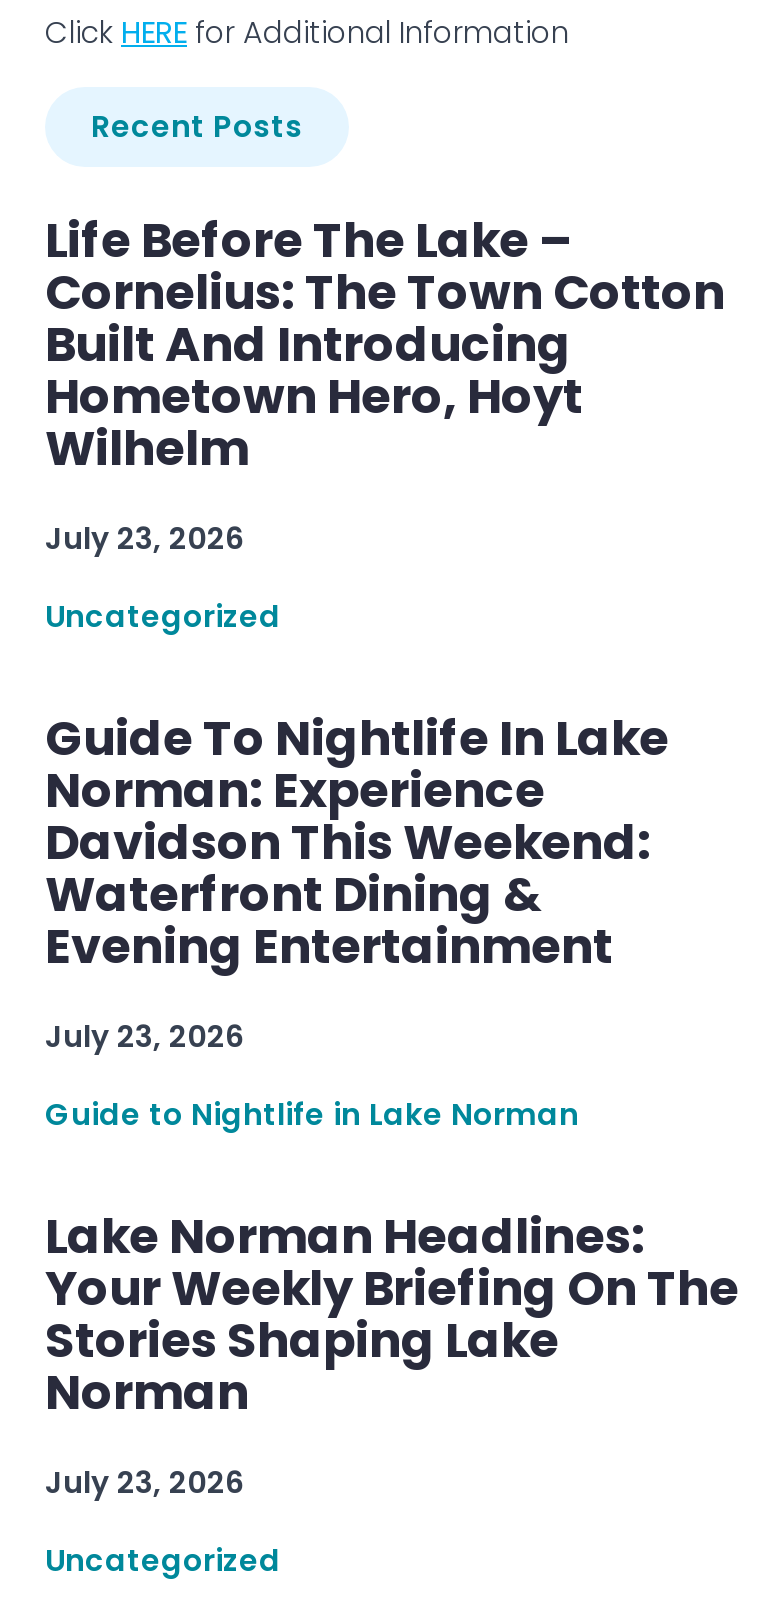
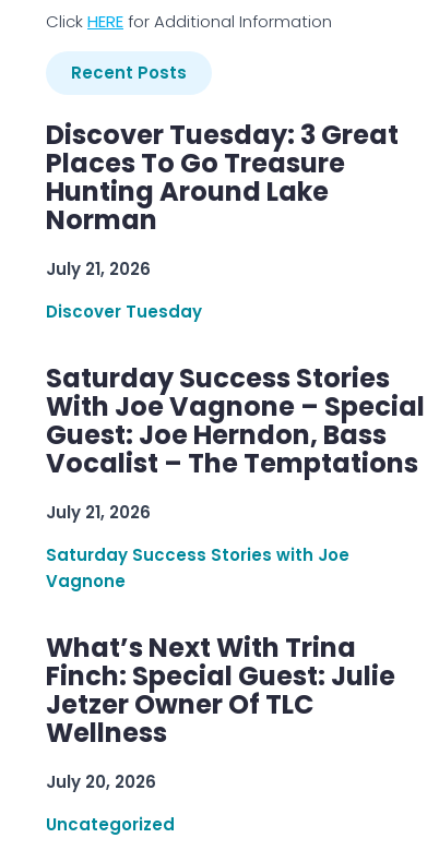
[45,207,739,1373] Life Before The Lake – | Cornelius: The Town Cotton | Built And Introducing | Hometown Hero, Hoyt | Wilhelm | July 23, 2026 | Uncategorized | Guide To Nightlife In Lake | Norman: Experience | Davidson This Weekend: | Waterfront Dining & | Evening Entertainment | July 23, 2026 | Guide to Nightlife in Lake Norman | Lake Norman Headlines: | Your Weekly Briefing On The | Stories Shaping Lake -> [46,117,399,209] Discover Tuesday: 3 Great | Places To Go Treasure | Hunting Around Lake
moved [45,1359,249,1425] -> [46,202,157,238]: Norman
[45,1461,245,1503] July 23, 2026 -> [46,258,425,793] July 21, 2026 | Discover Tuesday | Saturday Success Stories | With Joe Vagnone – Special | Guest: Joe Herndon, Bass | Vocalist – The Temptations | July 21, 2026 | Saturday Success Stories with Joe | Vagnone | What’s Next With Trina | Finch: Special Guest: Julie | Jetzer Owner Of TLC | Wellness | July 20, 2026

